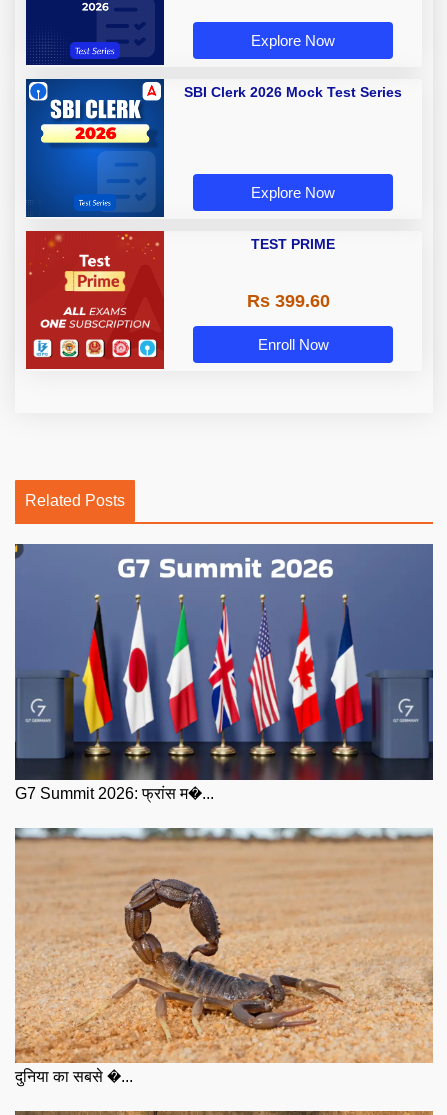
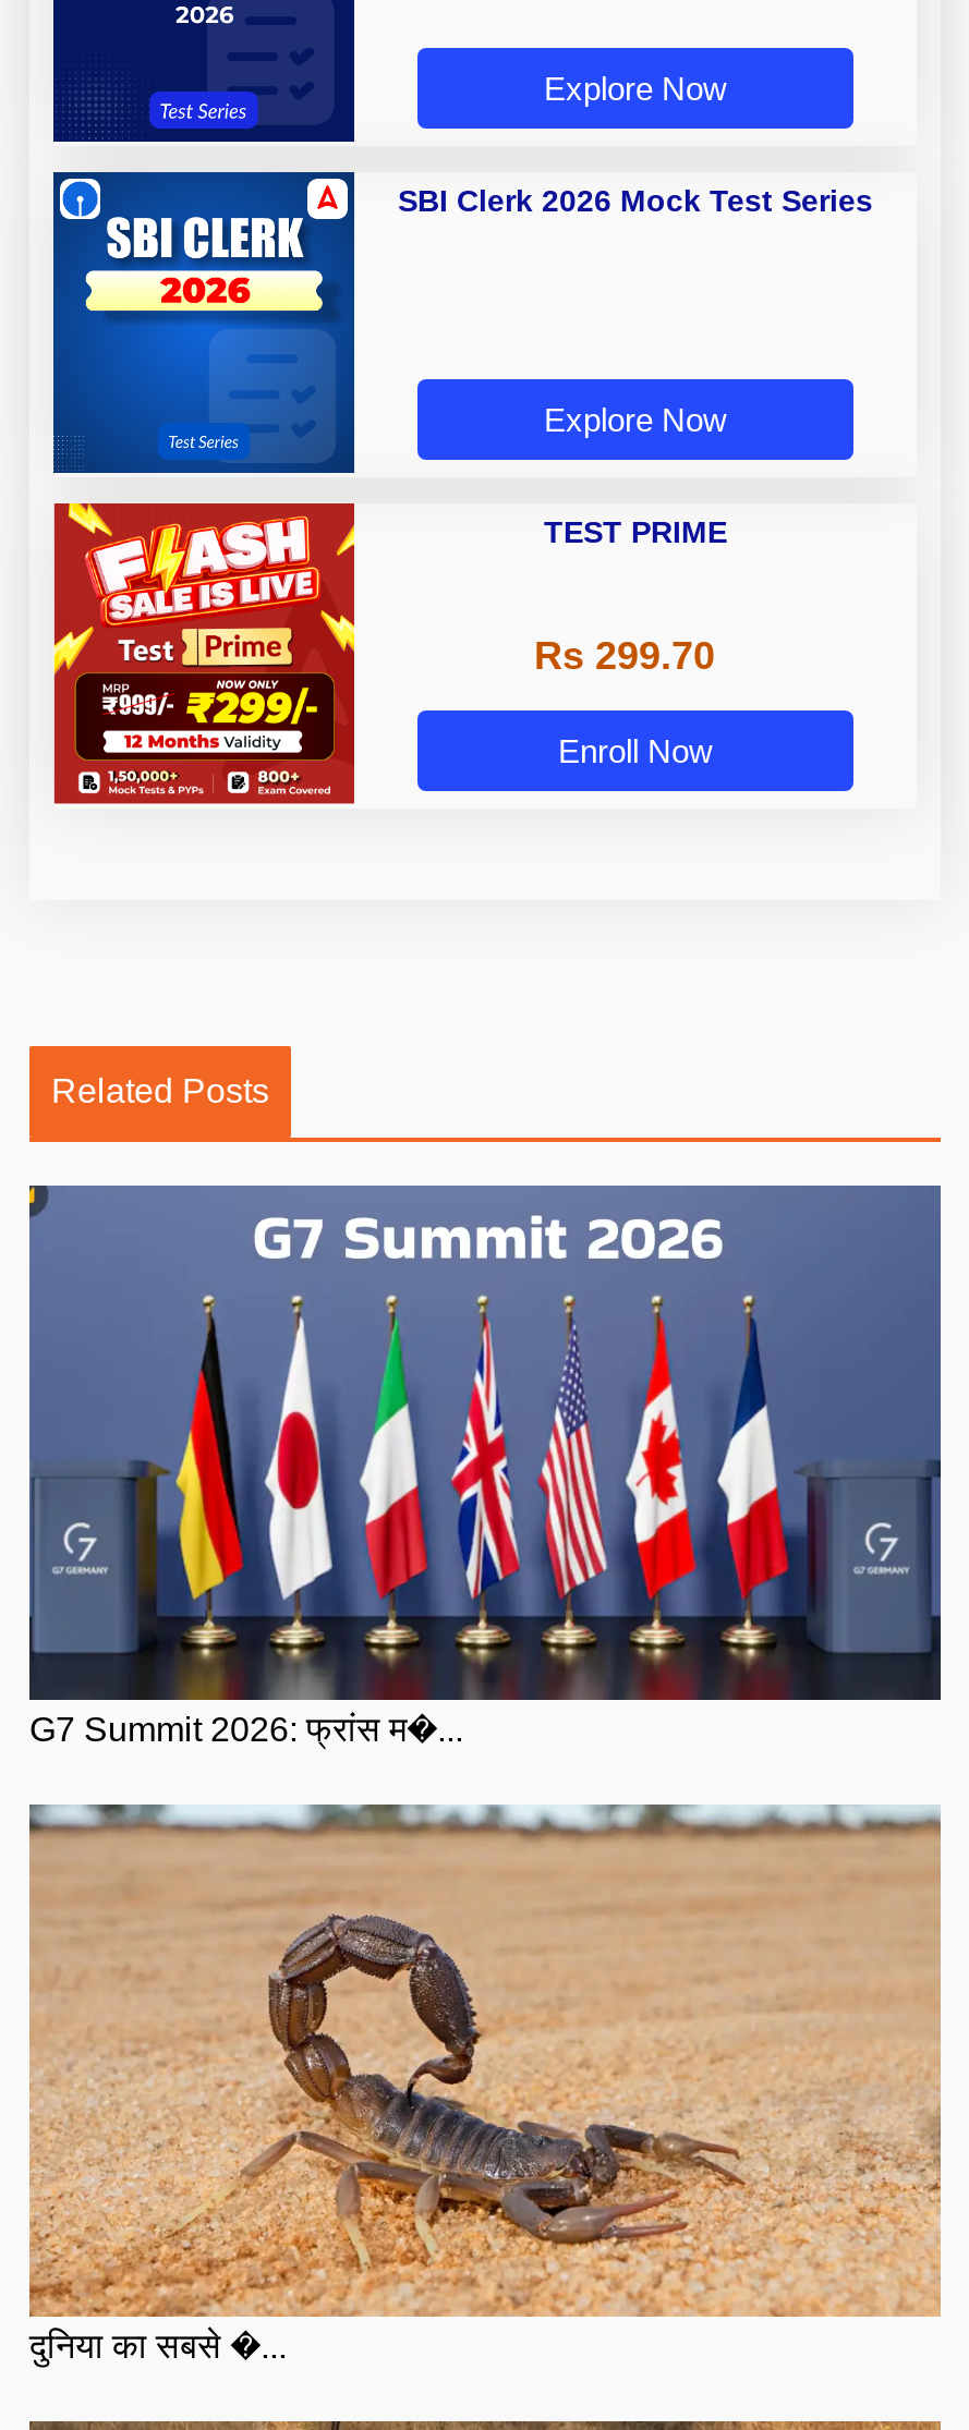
[25,230,165,364] [image] -> [51,501,356,798] [image]
[246,291,329,311] Rs 399.60 -> [534,635,715,678] Rs 299.70

